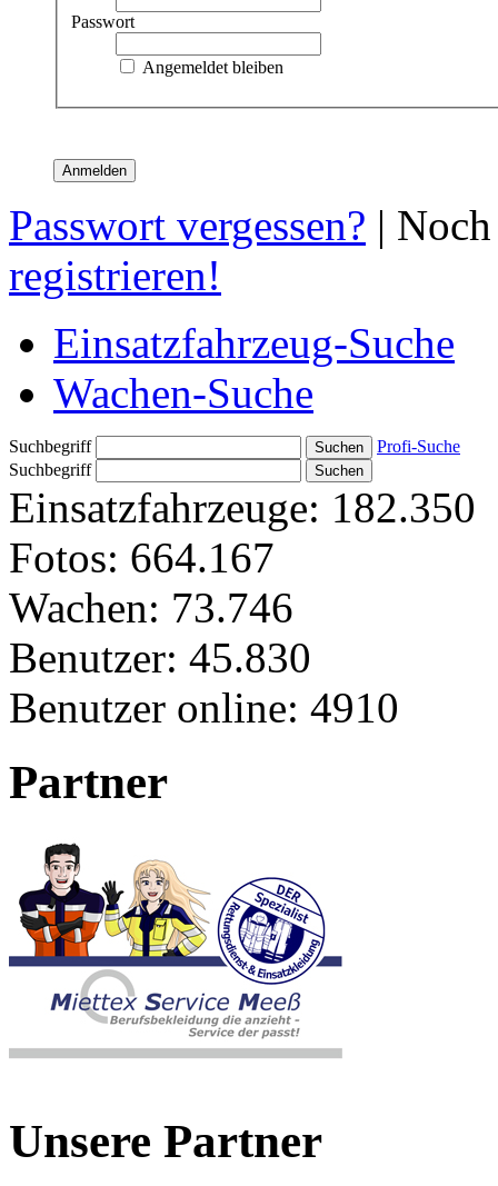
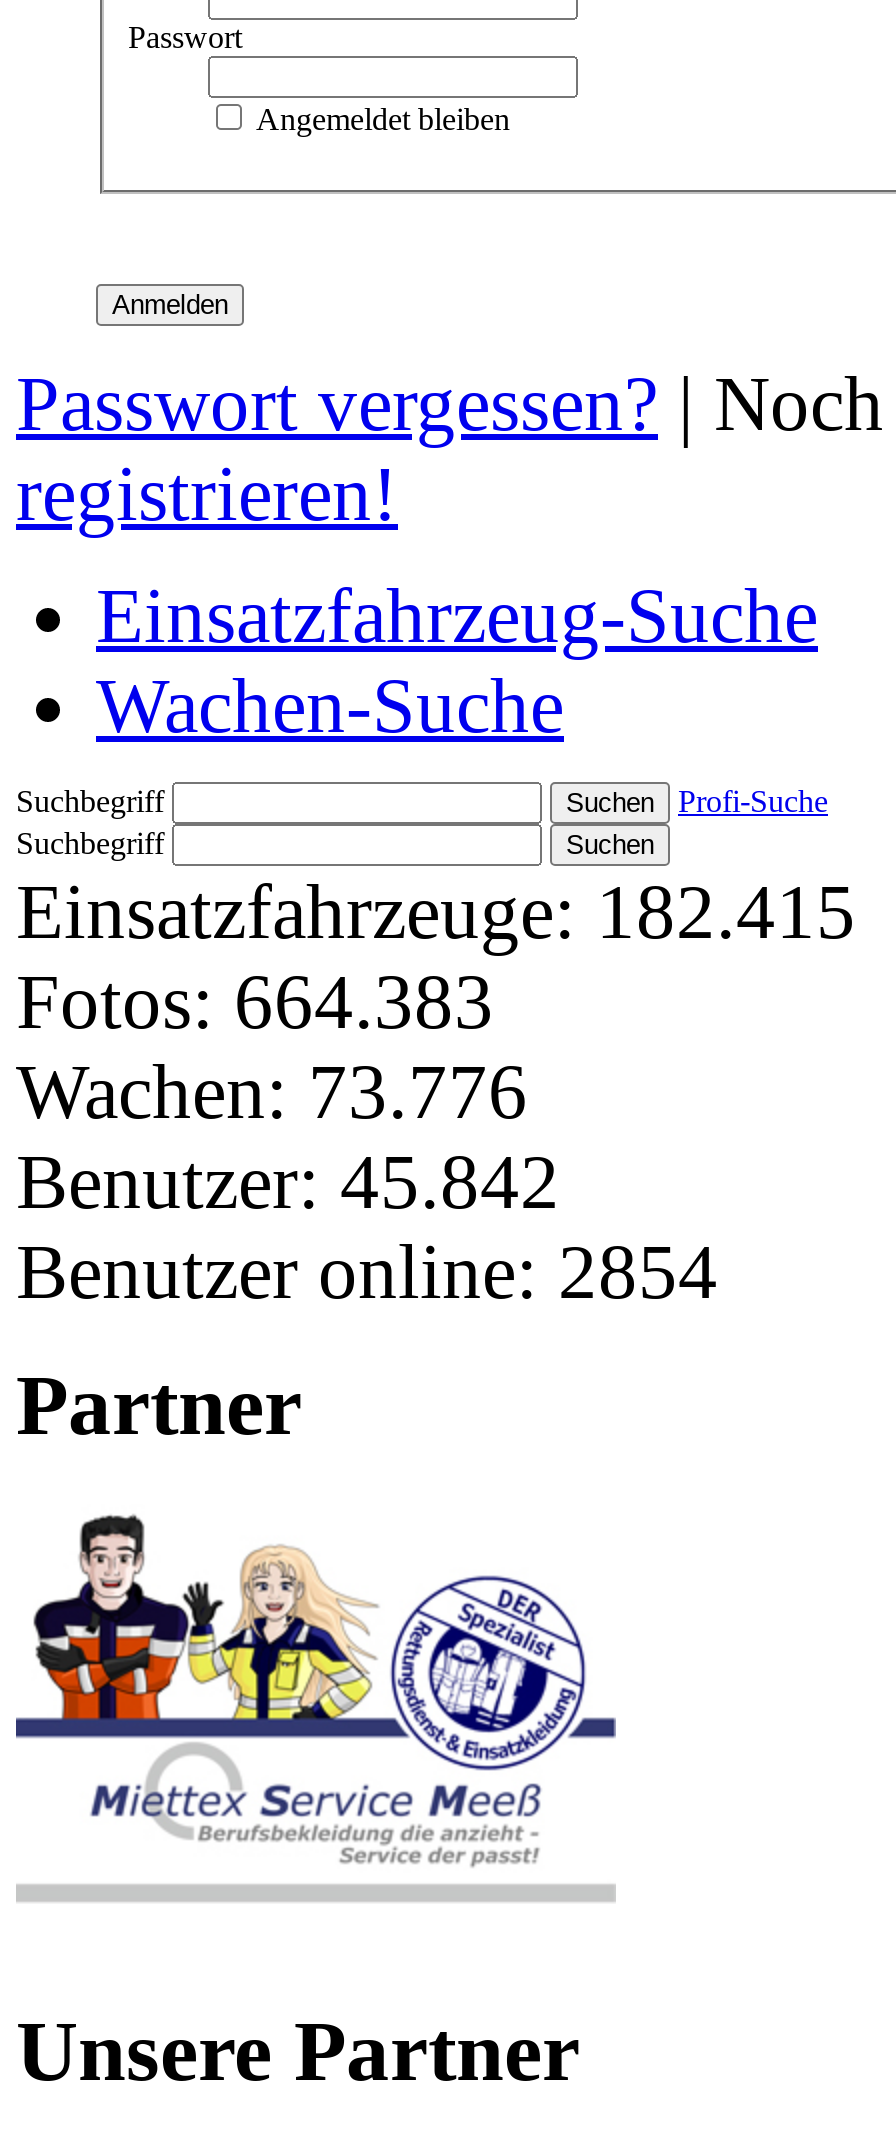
[9,484,476,532] Einsatzfahrzeuge: 182.350 -> [16,869,856,955] Einsatzfahrzeuge: 182.415
[9,534,275,582] Fotos: 664.167 -> [16,959,494,1045] Fotos: 664.383
[9,584,293,632] Wachen: 73.746 -> [16,1049,528,1135] Wachen: 73.776
[9,634,311,682] Benutzer: 45.830 -> [16,1139,560,1225] Benutzer: 45.842
[9,684,399,732] Benutzer online: 4910 -> [16,1229,718,1315] Benutzer online: 2854

